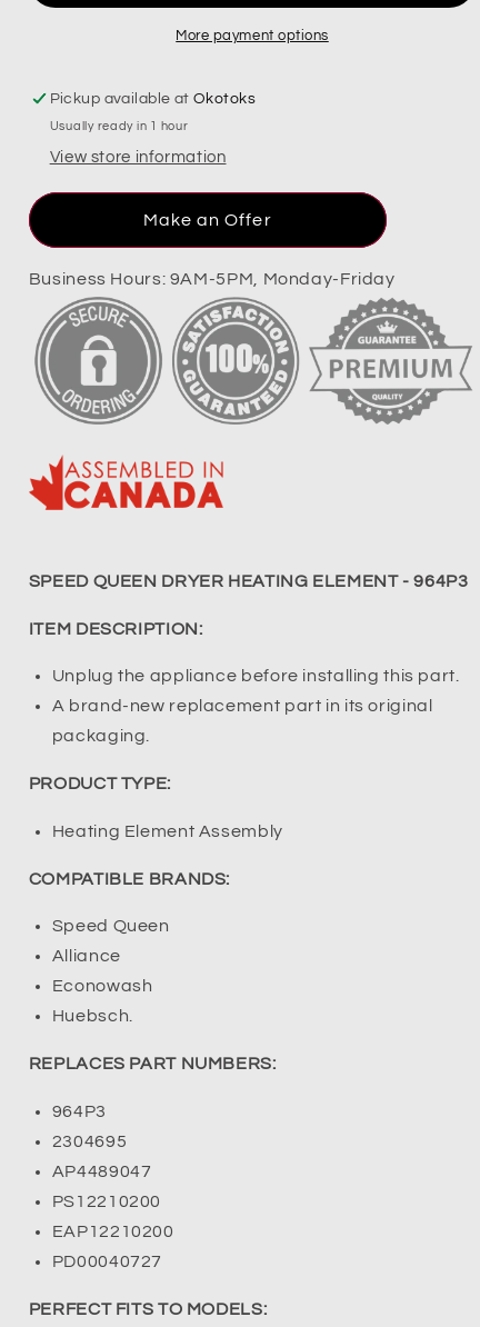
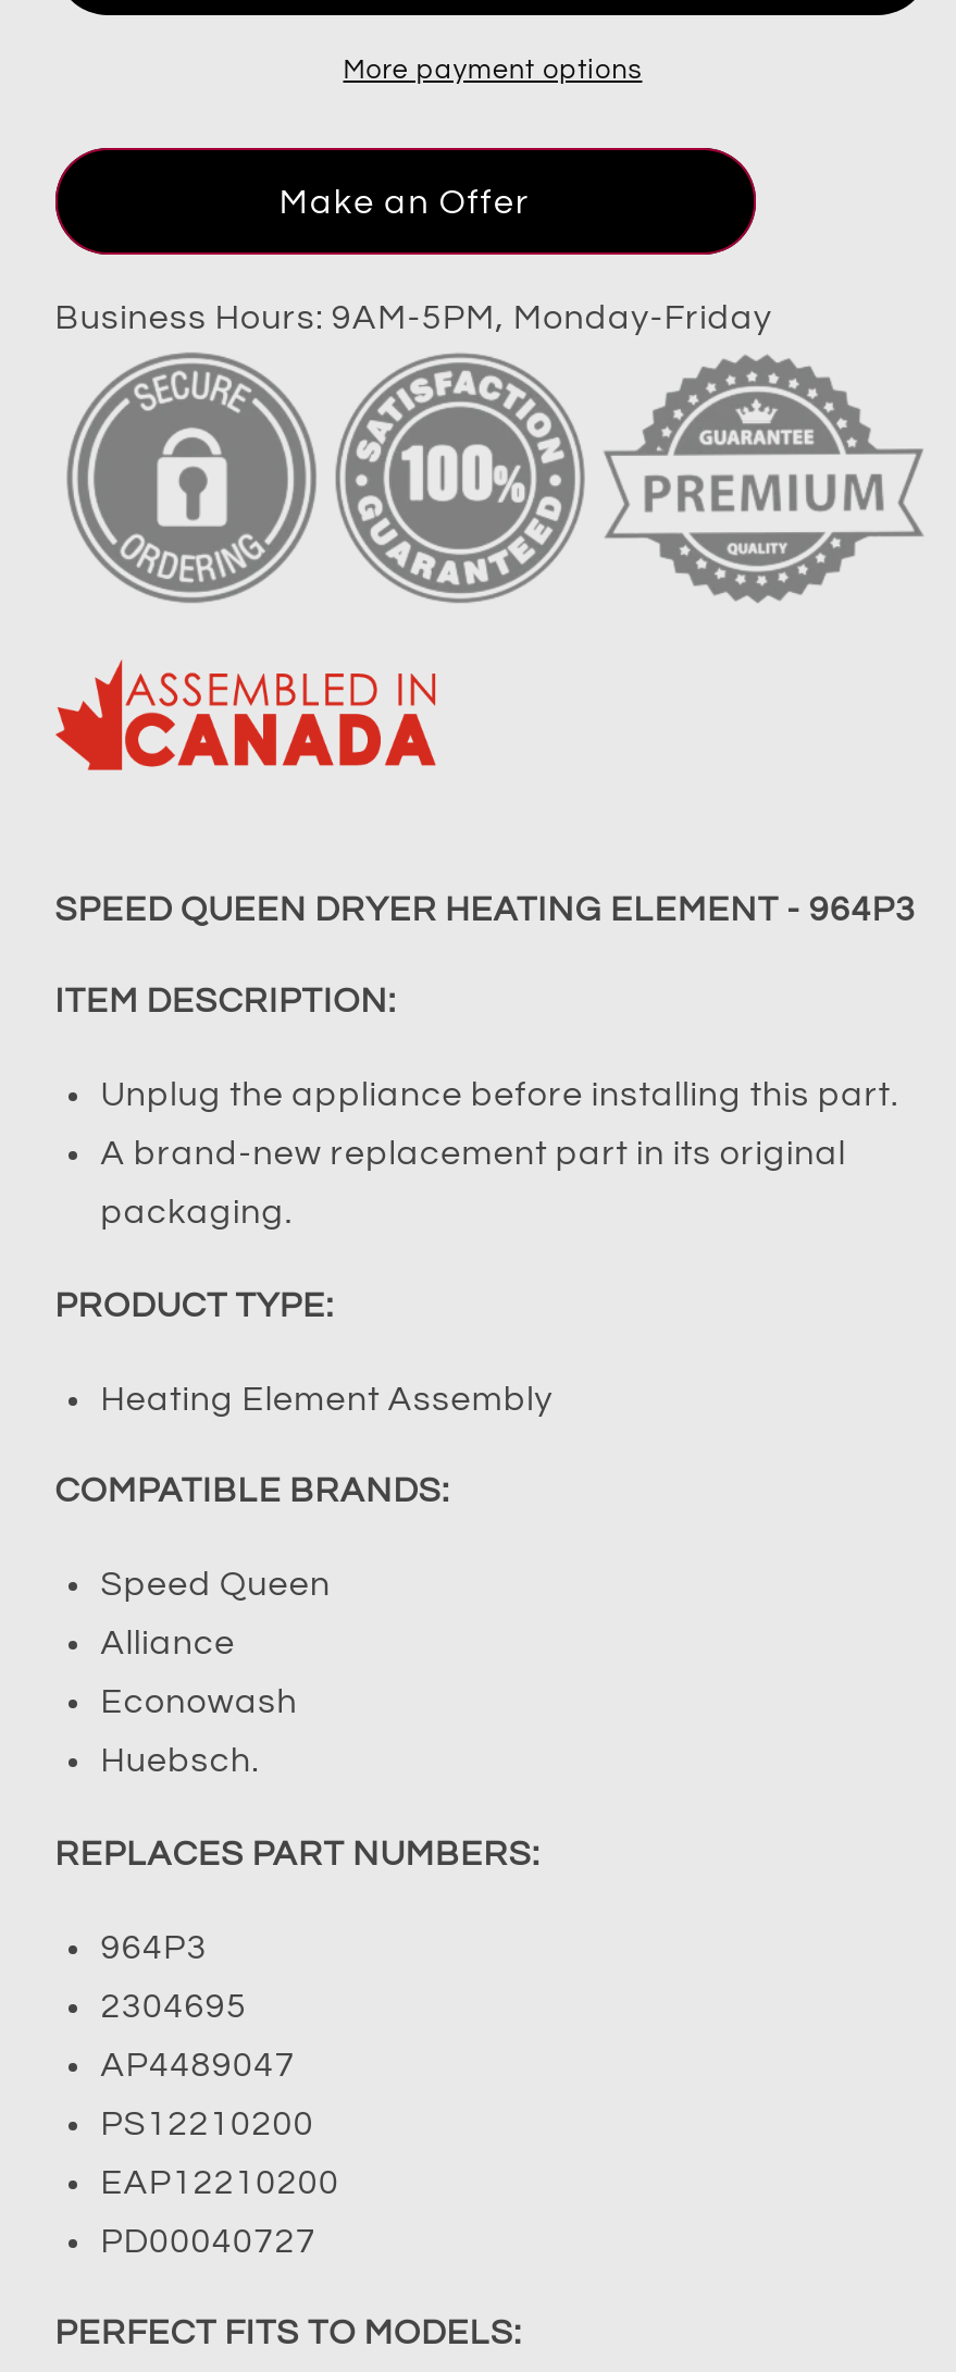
[50,91,256,166] Pickup available at Okotoks | Usually ready in 1 hour | View store information -> none

